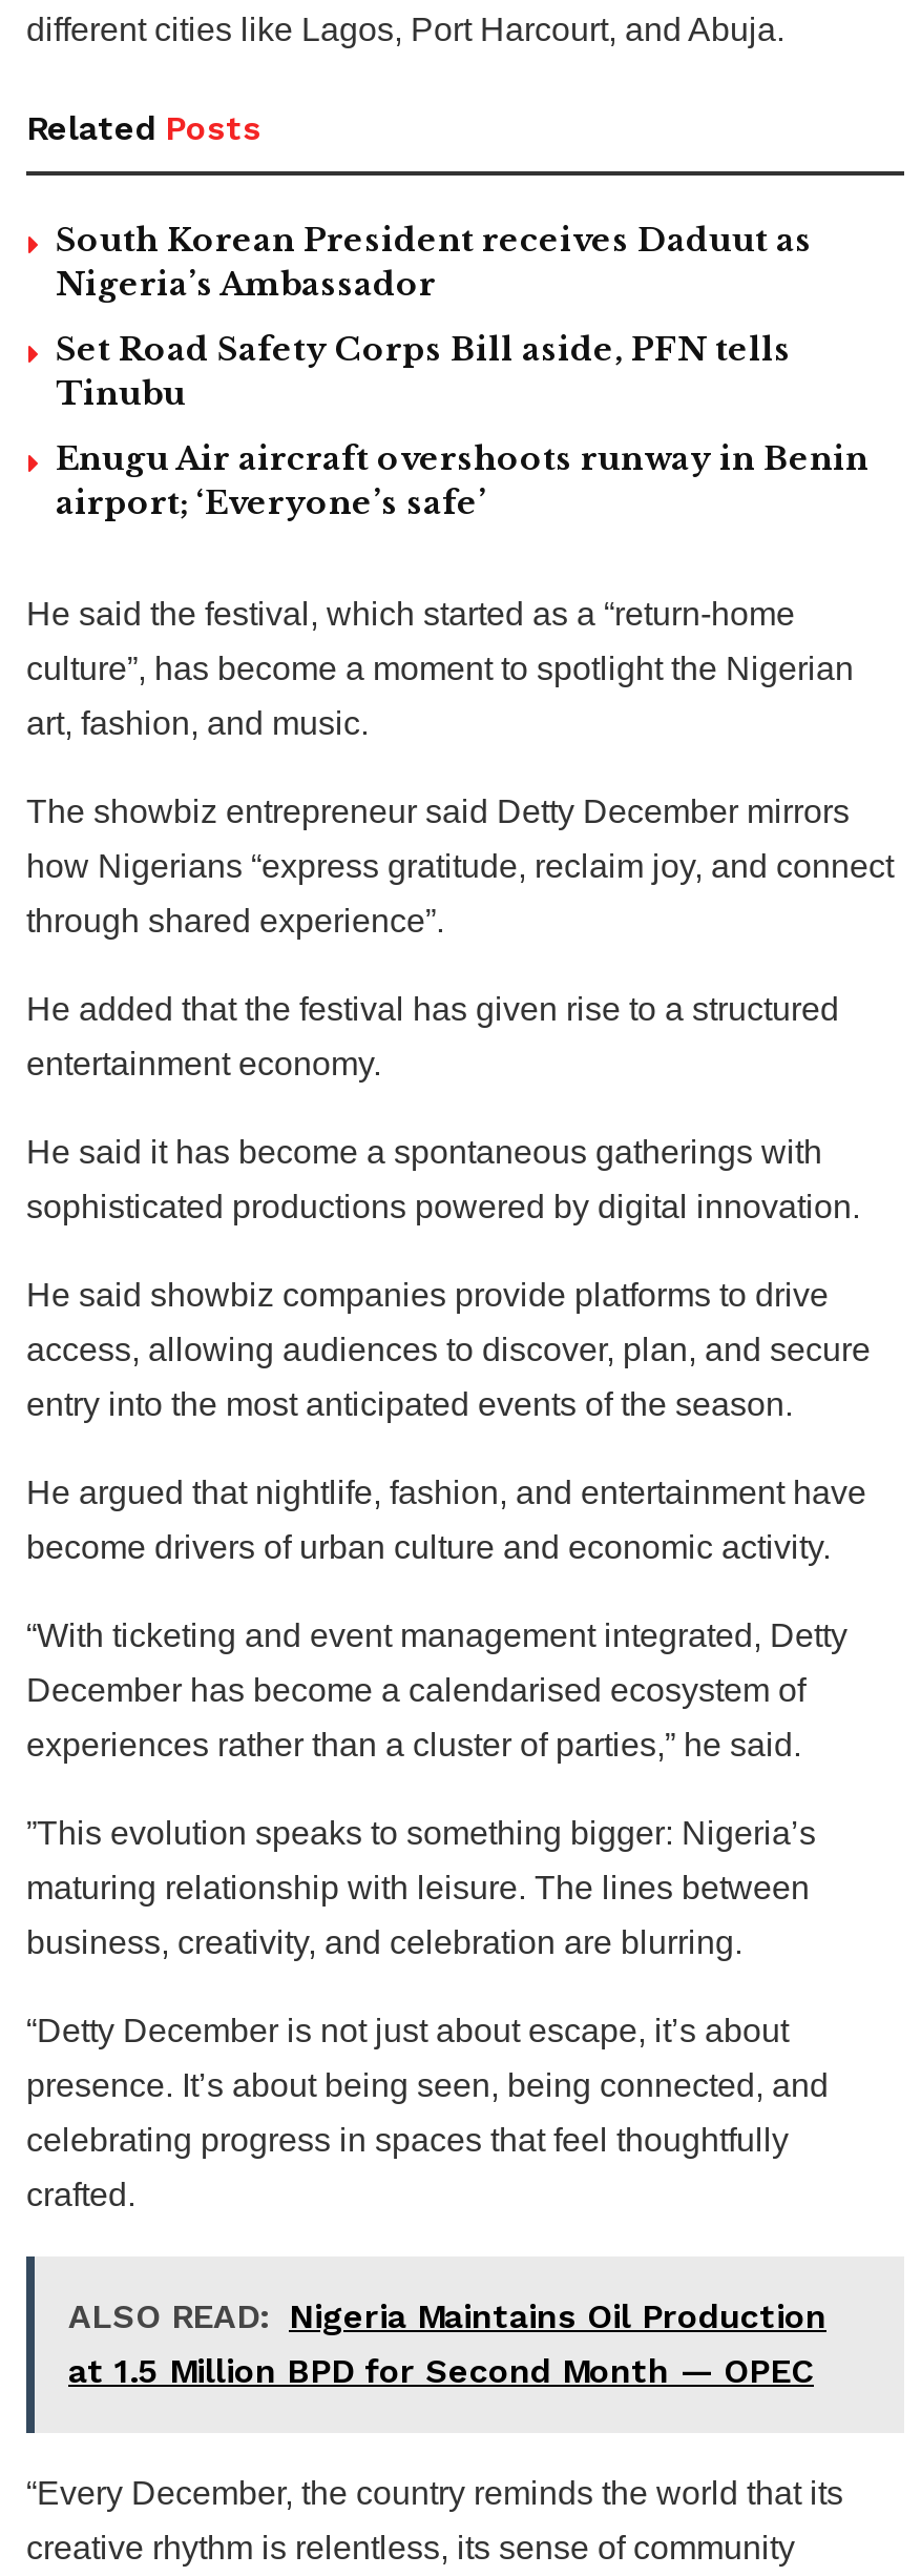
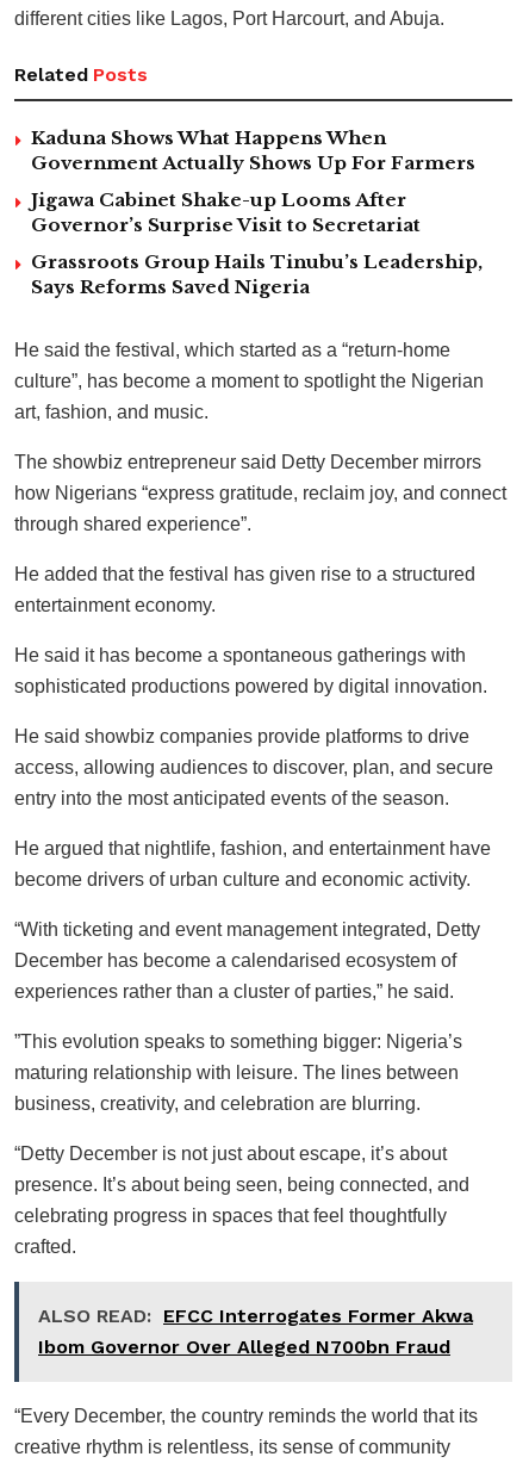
[56,219,812,303] South Korean President receives Daduut as | Nigeria’s Ambassador -> [31,126,475,173] Kaduna Shows What Happens When | Government Actually Shows Up For Farmers
[56,328,791,412] Set Road Safety Corps Bill aside, PFN tells | Tinubu -> [31,188,421,235] Jigawa Cabinet Shake-up Looms After | Governor’s Surprise Visit to Secretariat
[56,437,868,521] Enugu Air aircraft overshoots runway in Benin | airport; ‘Everyone’s safe’ -> [31,250,483,297] Grassroots Group Hails Tinubu’s Leadership, | Says Reforms Saved Nigeria
[68,2295,826,2390] ALSO READ: Nigeria Maintains Oil Production | at 1.5 Million BPD for Second Month — OPEC -> [38,1304,473,1357] ALSO READ: EFCC Interrogates Former Akwa | Ibom Governor Over Alleged N700bn Fraud

